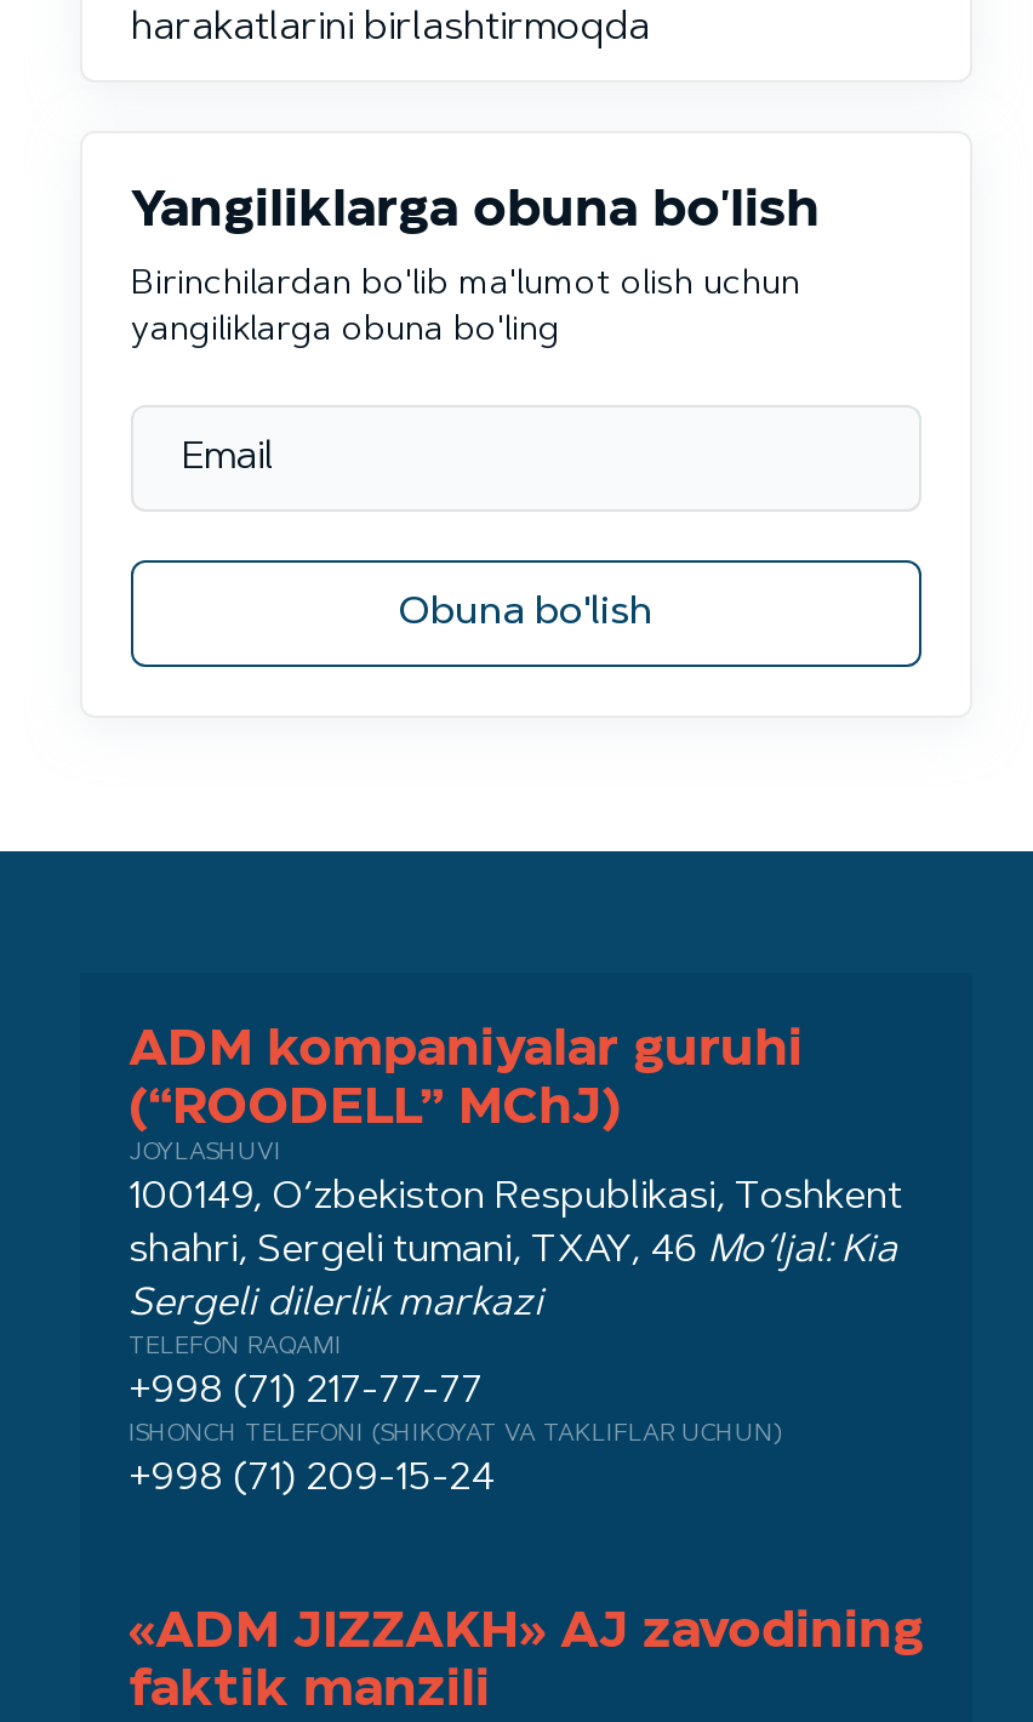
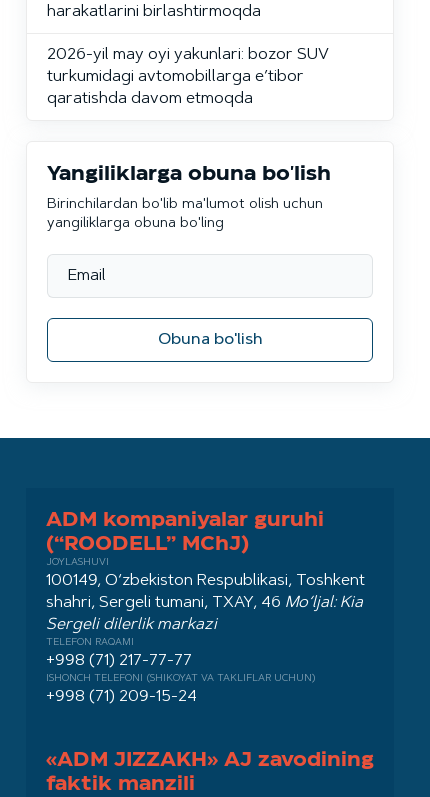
none -> [47,47,329,107] 2026-yil may oyi yakunlari: bozor SUV | turkumidagi avtomobillarga e’tibor | qaratishda davom etmoqda

